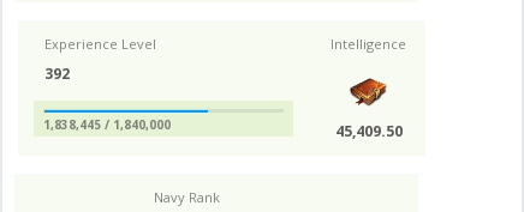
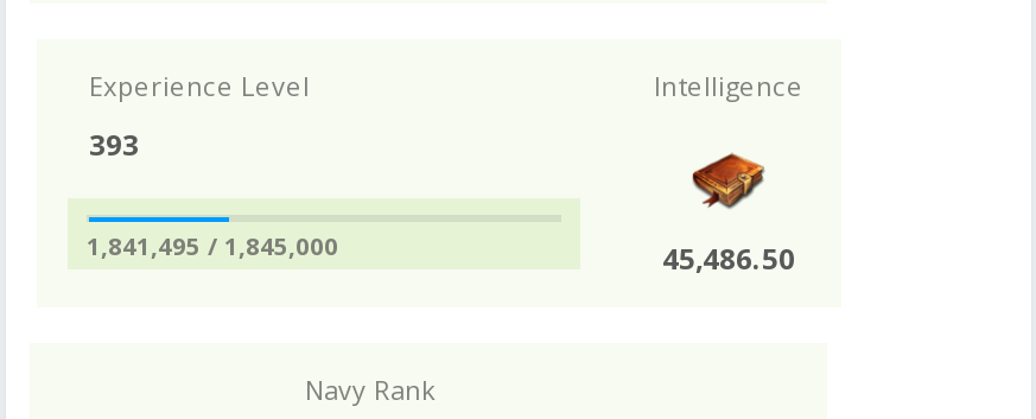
[44,63,70,84] 392 -> [89,125,139,165] 393
[43,116,171,133] 1,838,445 / 1,840,000 -> [87,229,338,262] 1,841,495 / 1,845,000
[335,121,402,141] 45,409.50 -> [662,239,795,279] 45,486.50

